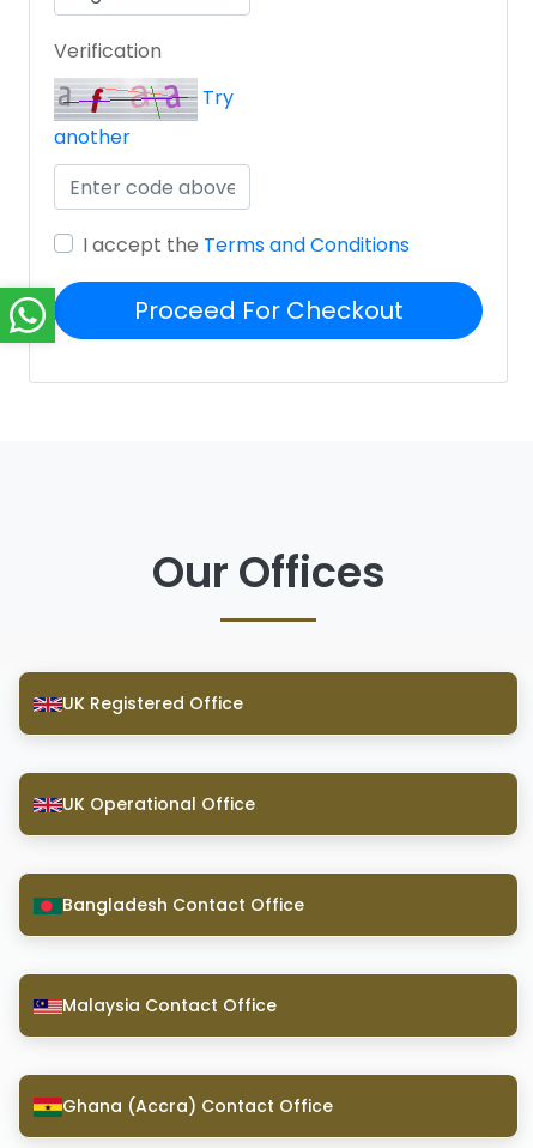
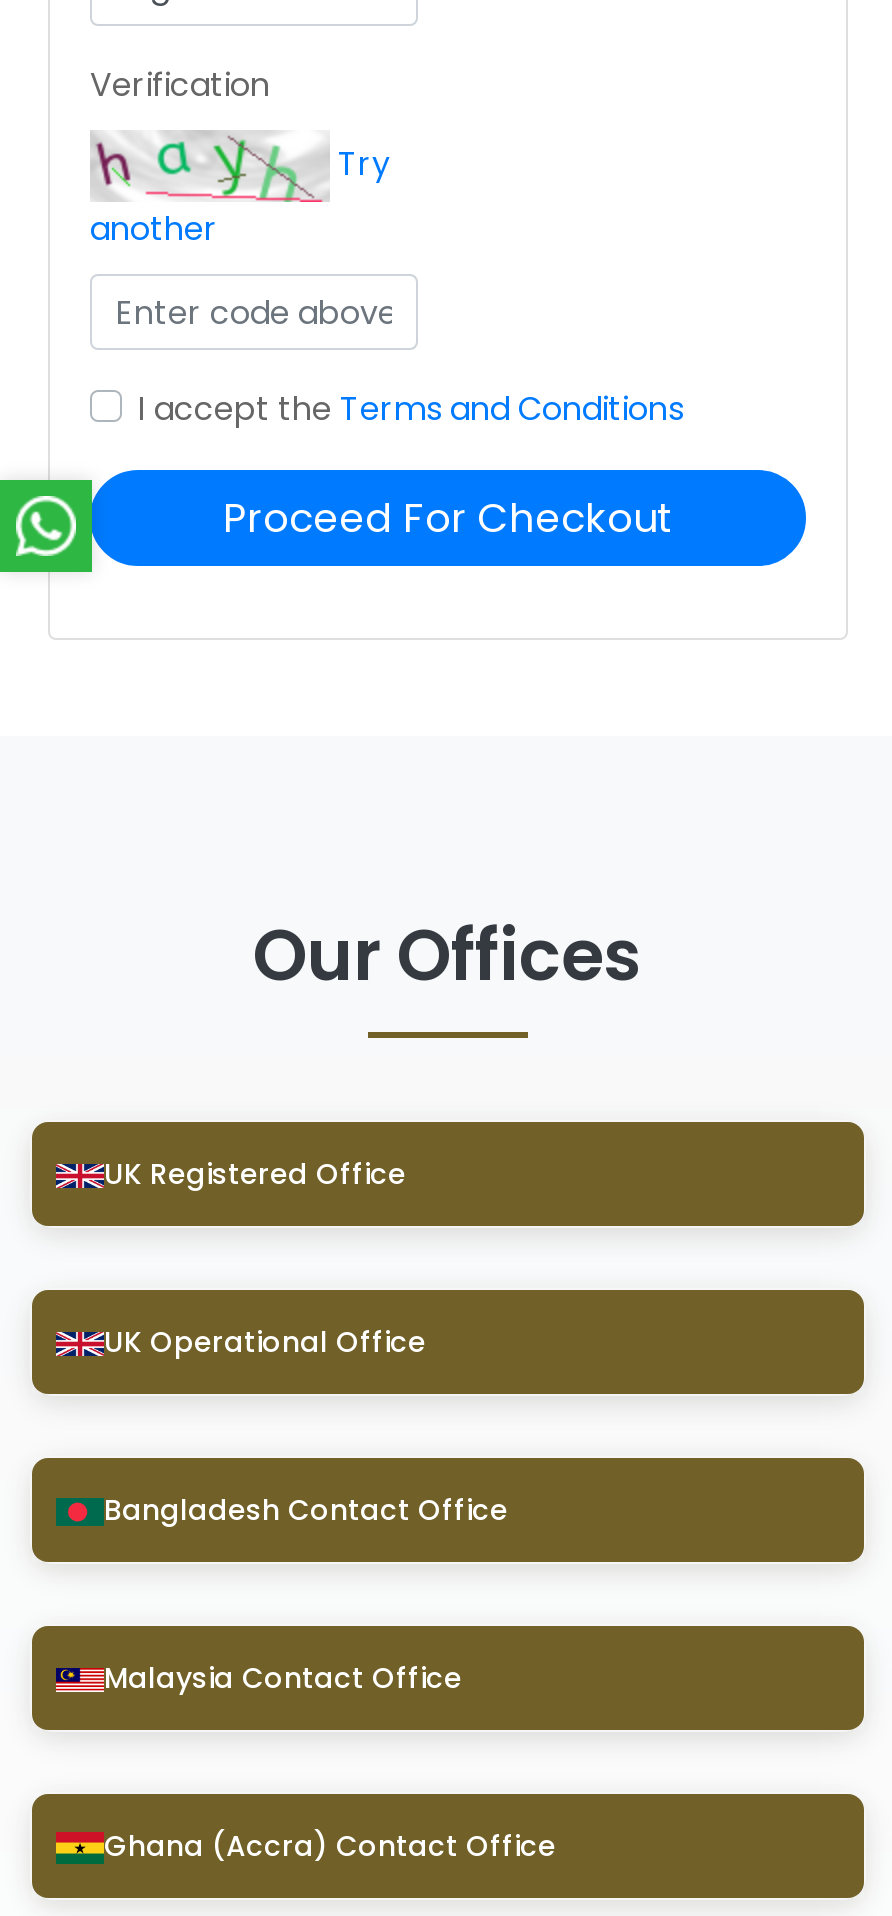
[59,79,196,121] [image] -> [96,132,326,204] [image]

